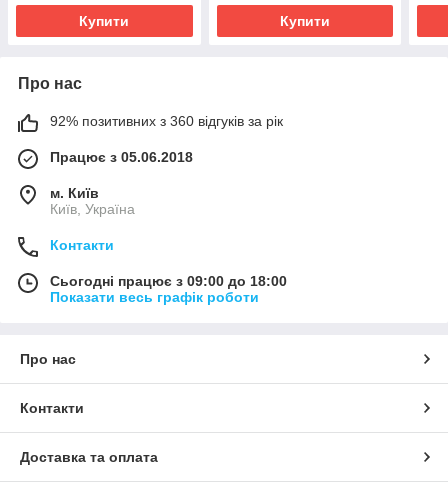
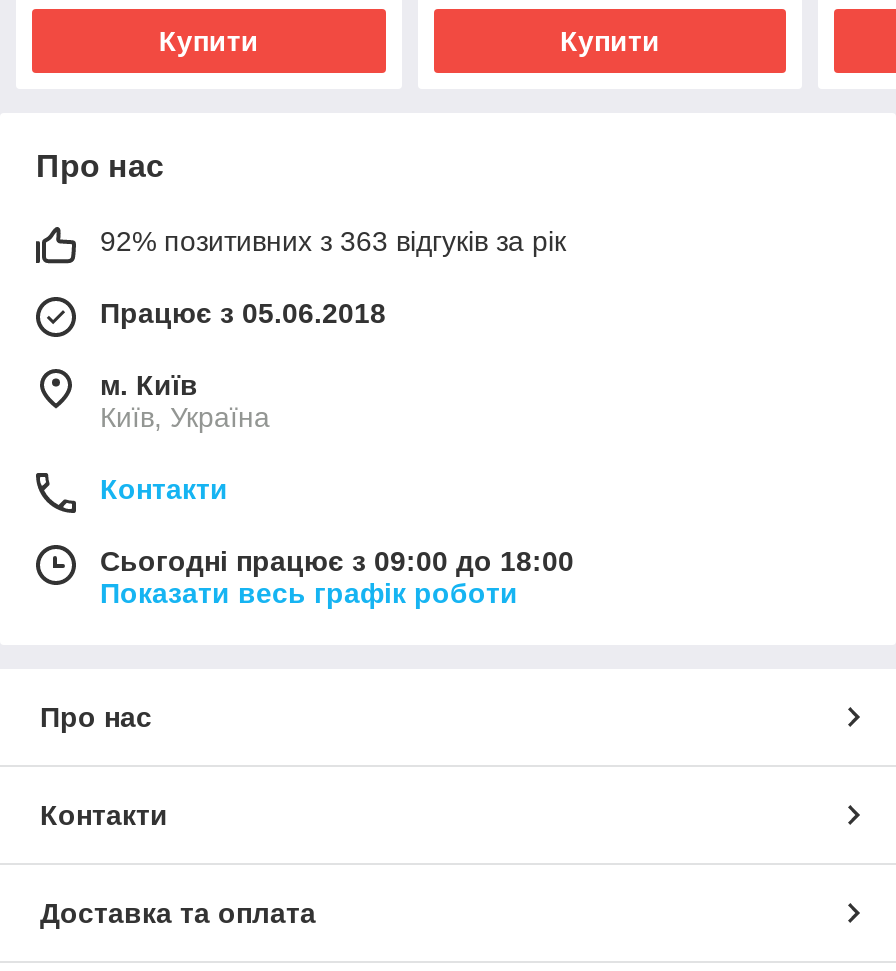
[50,113,283,129] 92% позитивних з 360 відгуків за рік -> [100,226,566,258] 92% позитивних з 363 відгуків за рік

